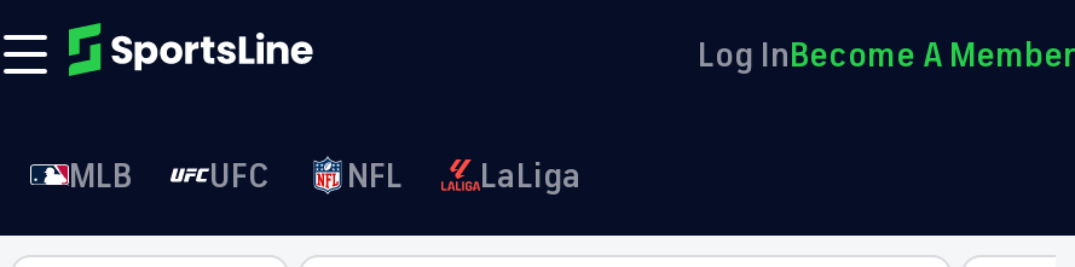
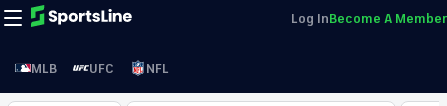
[480,155,582,196] LaLiga -> none

